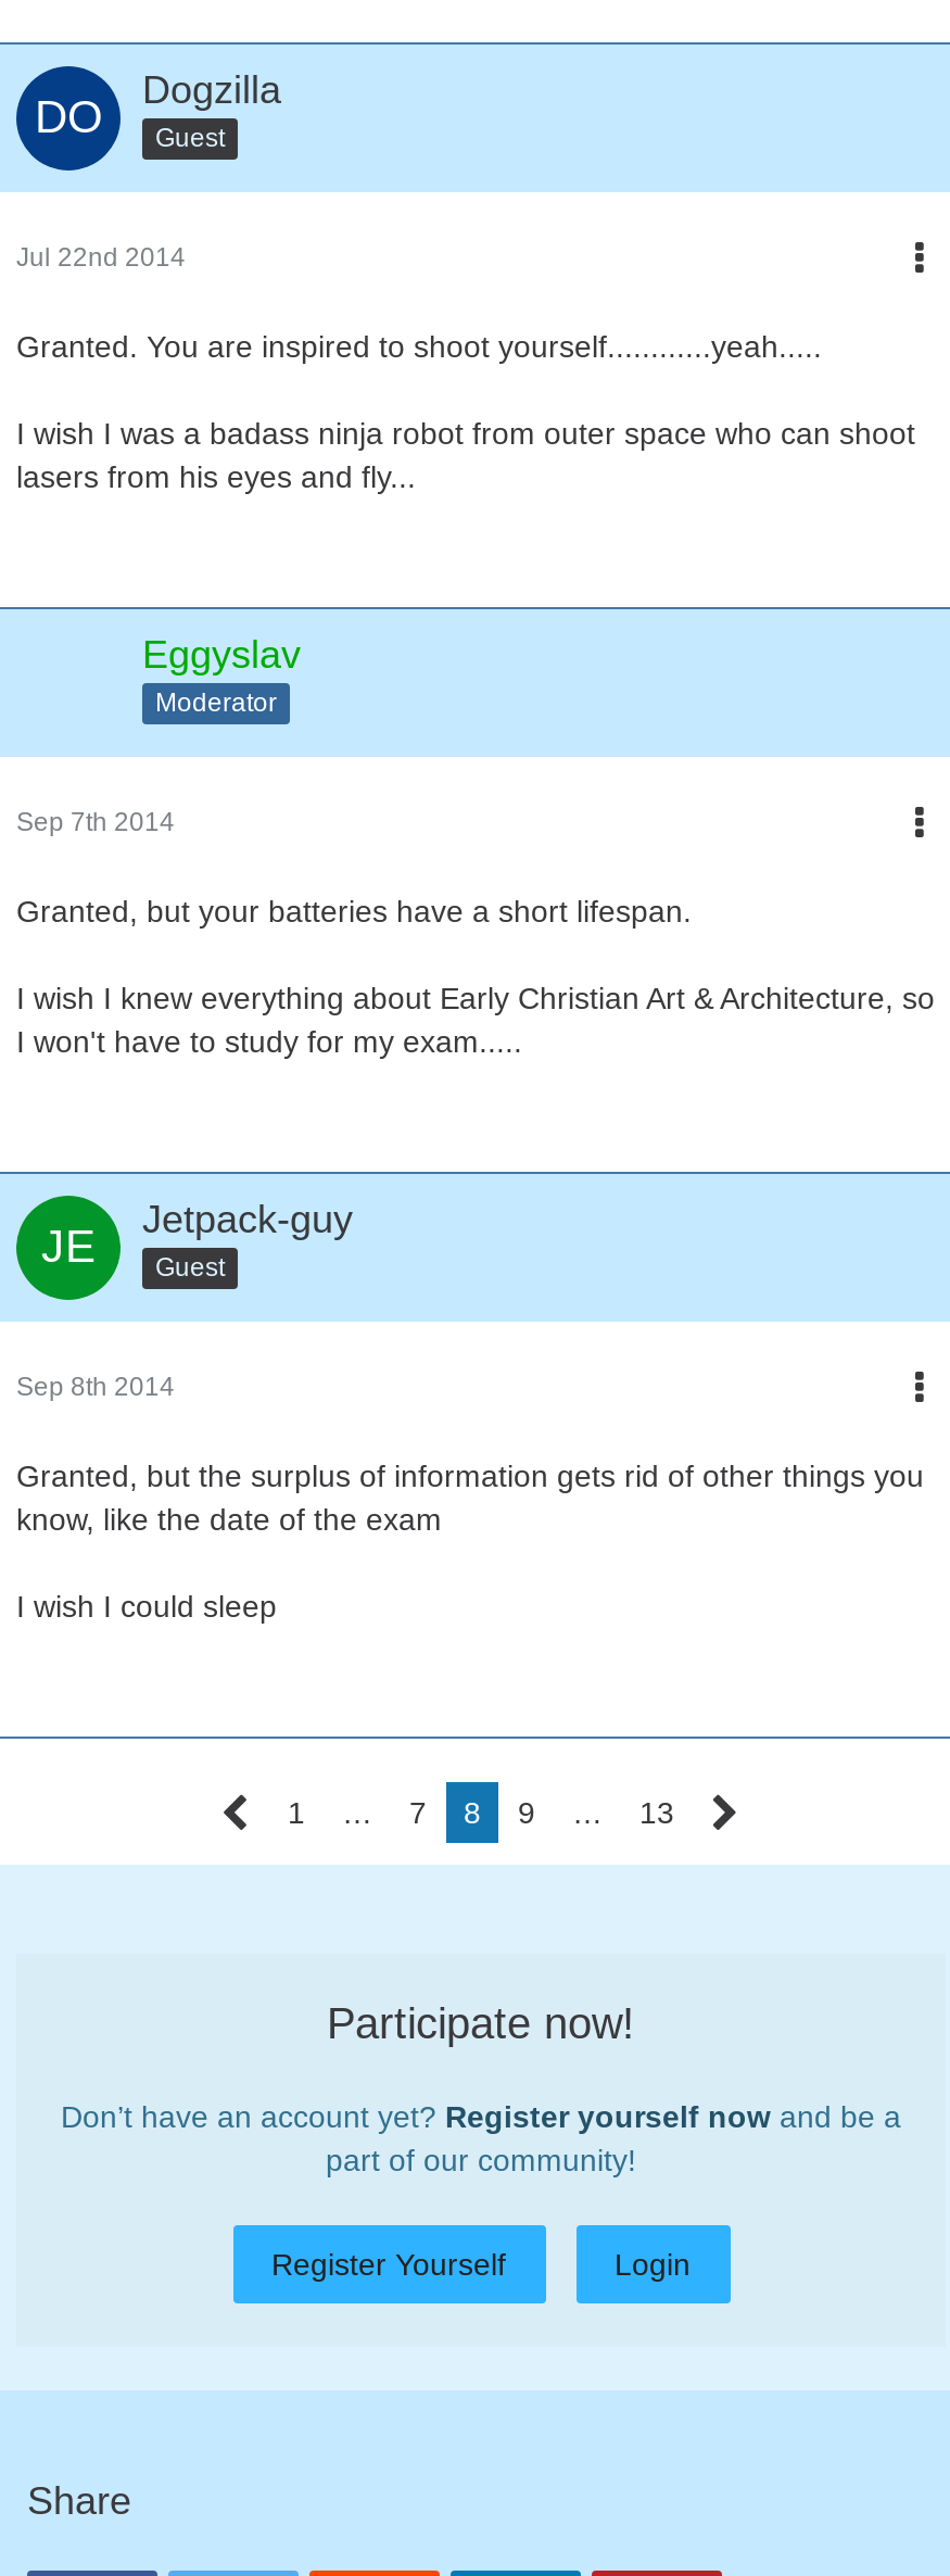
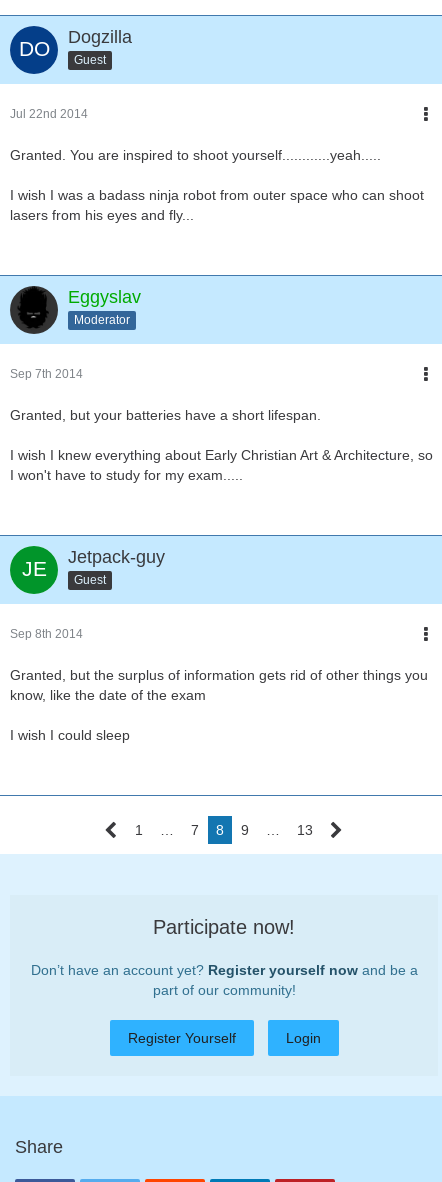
none -> [9,285,59,335] [image]

